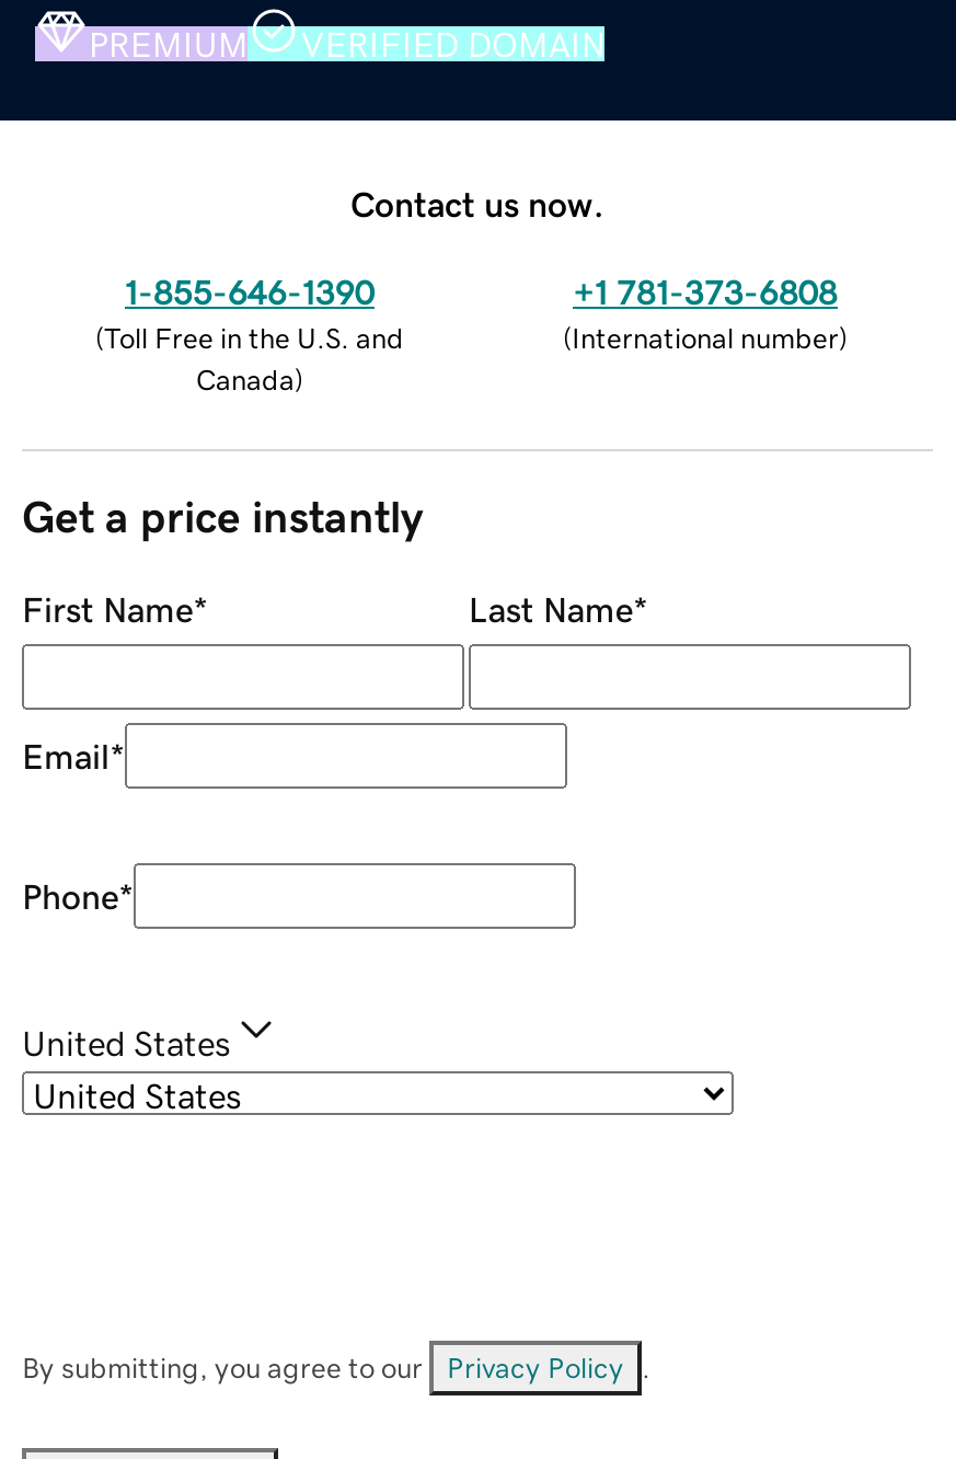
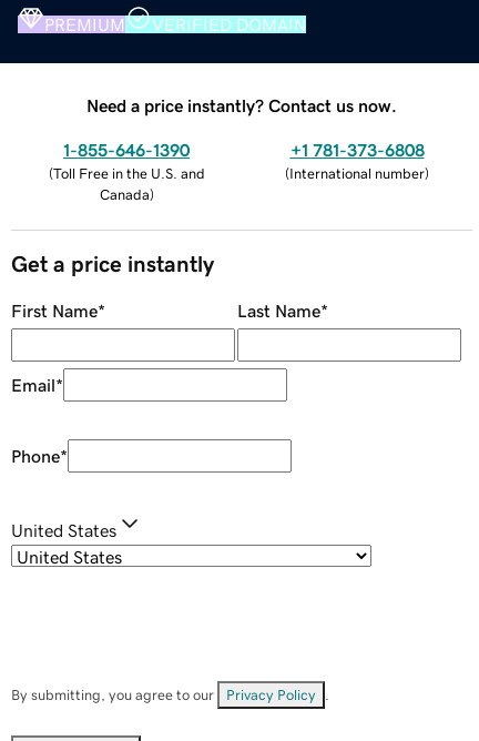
[350,185,604,220] Contact us now. -> [86,96,397,114] Need a price instantly? Contact us now.

